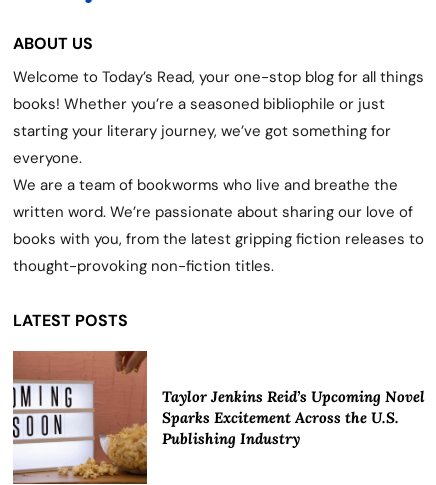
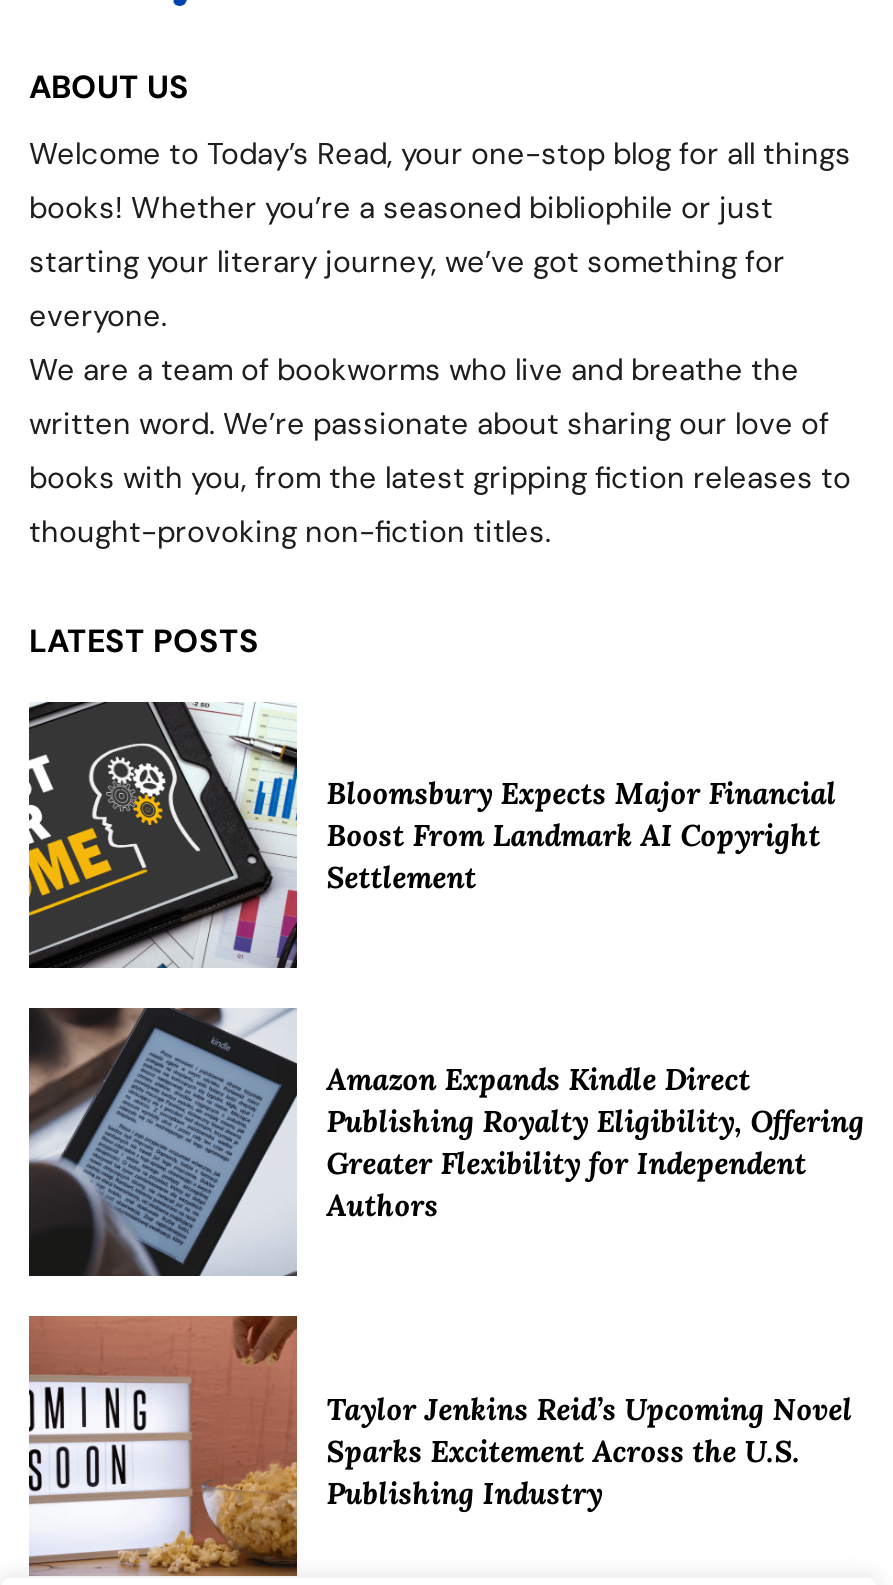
none -> [27,700,837,970] [image] | Bloomsbury Expects Major Financial | Boost From Landmark AI Copyright | Settlement
none -> [29,1004,865,1278] [image] | Amazon Expands Kindle Direct | Publishing Royalty Eligibility, Offering | Greater Flexibility for Independent | Authors

